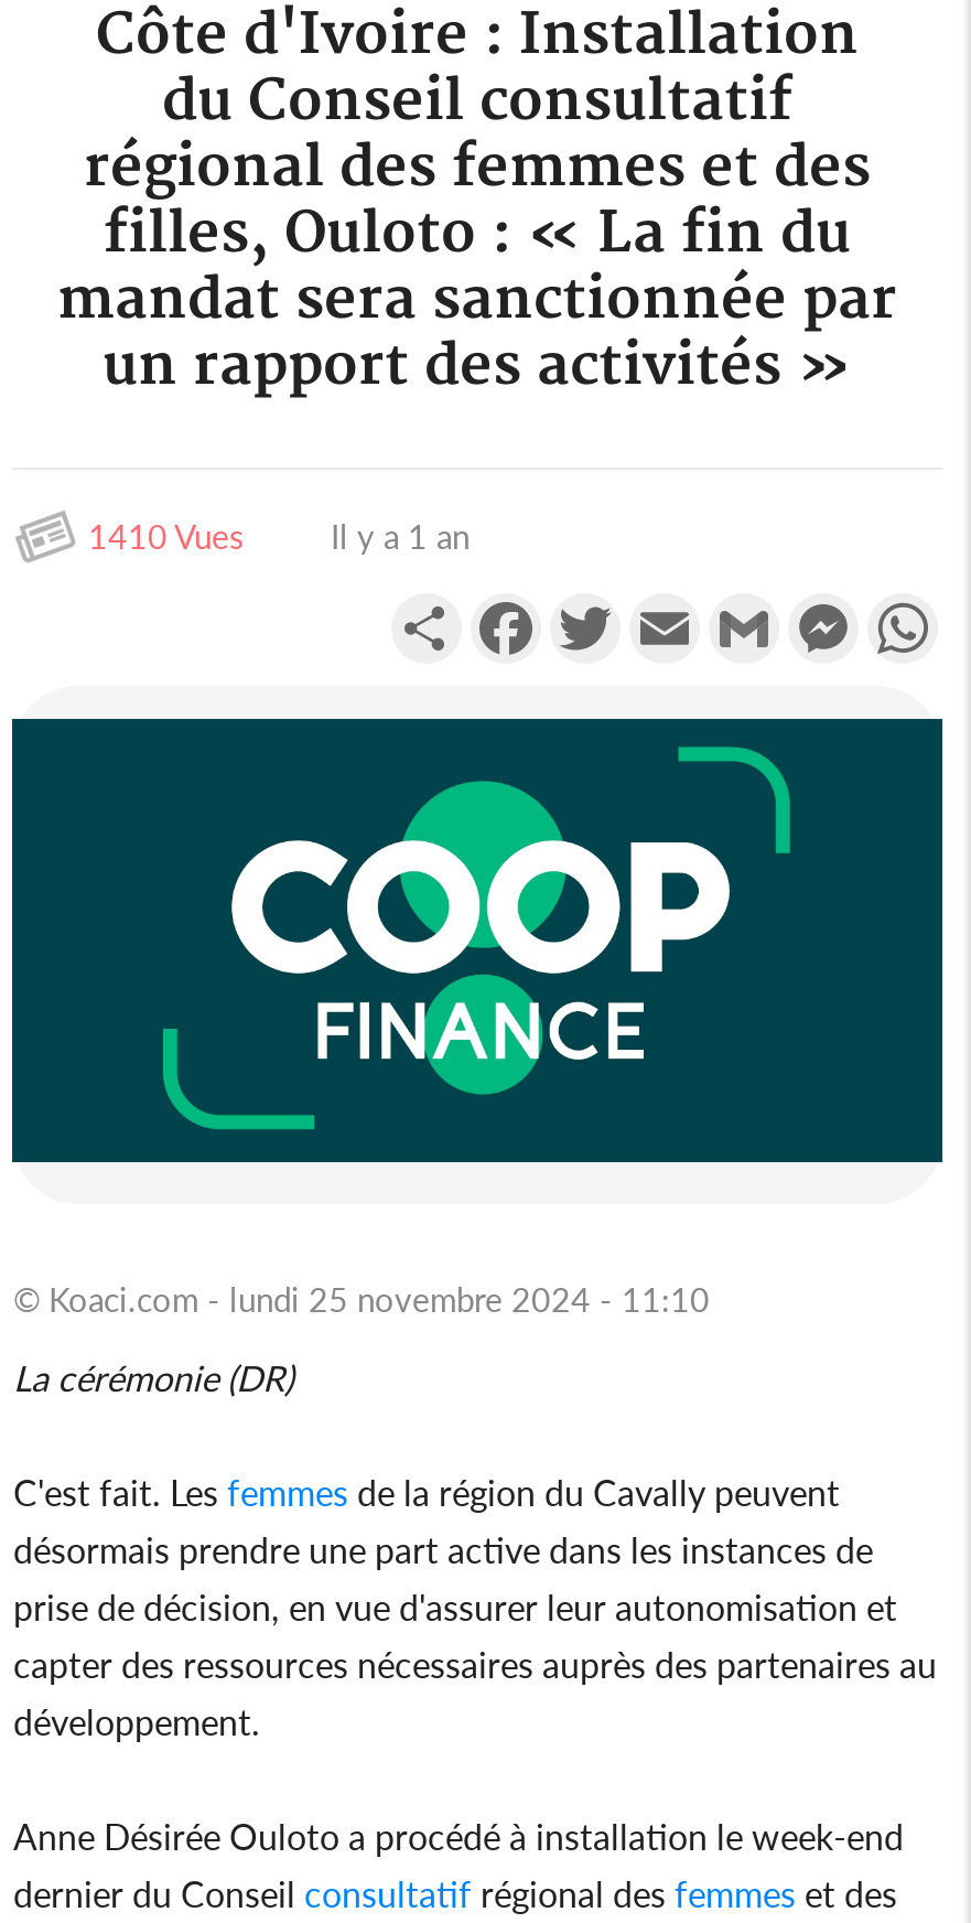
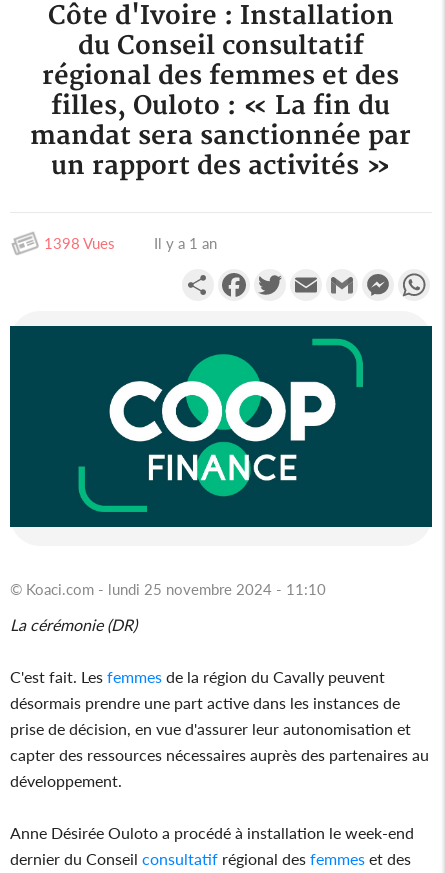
[79,516,469,556] 1410 Vues Il y a 1 an -> [40,234,217,252] 1398 Vues Il y a 1 an

